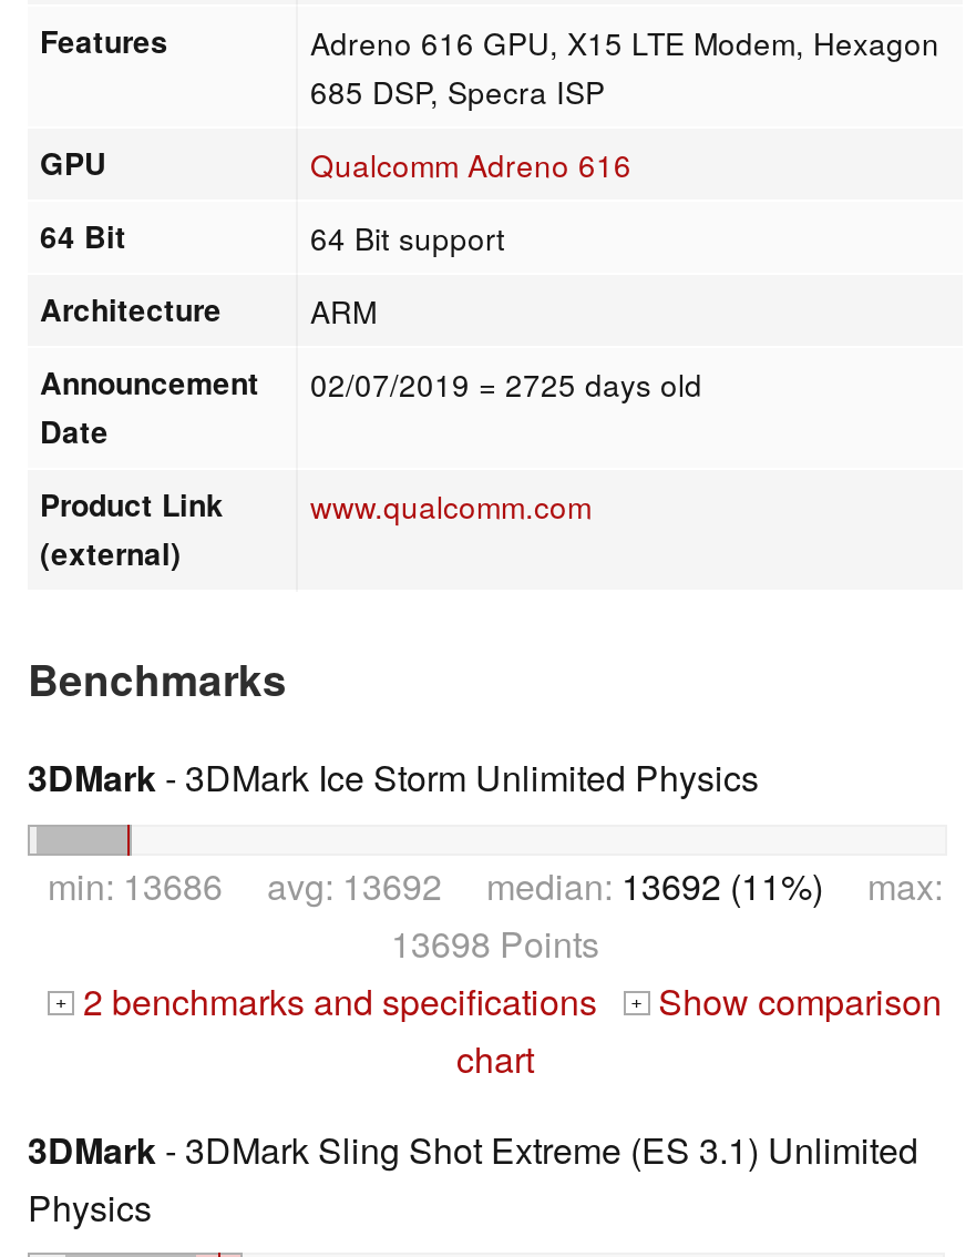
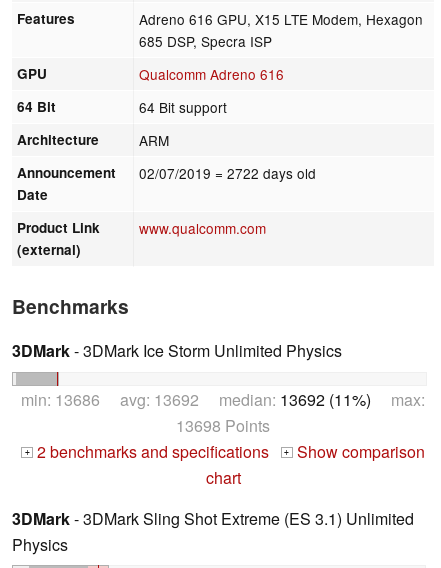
[40,361,702,405] Announcement 02/07/2019 = 2725 days old -> [17,163,316,183] Announcement 02/07/2019 = 2722 days old

